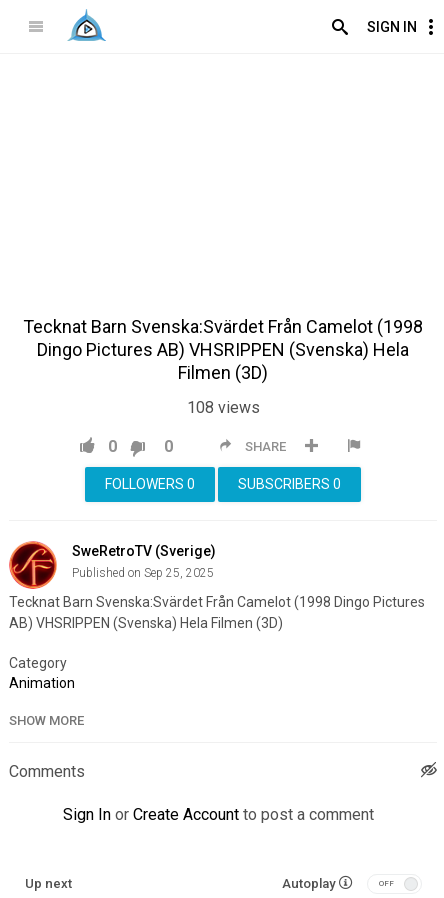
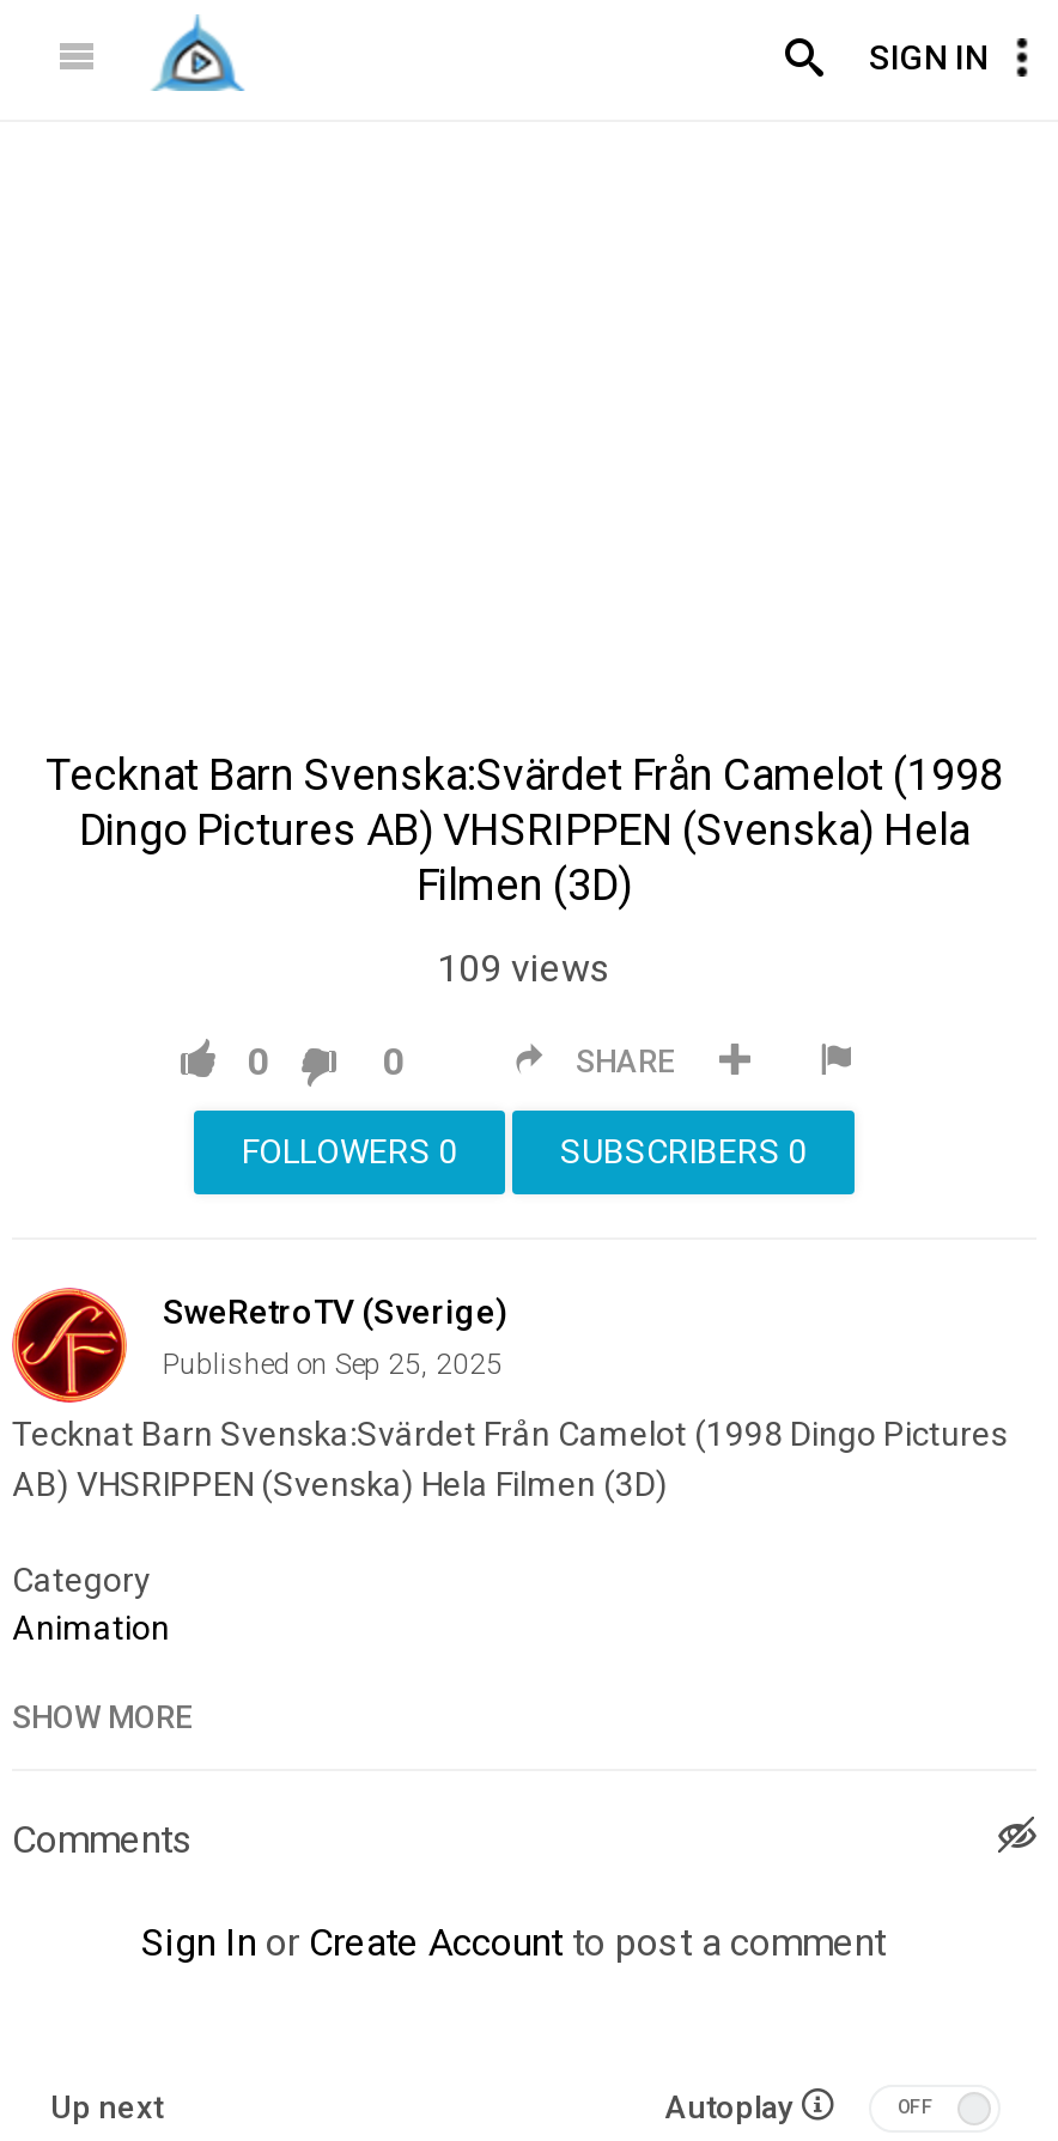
[186,398,259,417] 108 views -> [437,945,612,990] 109 views

